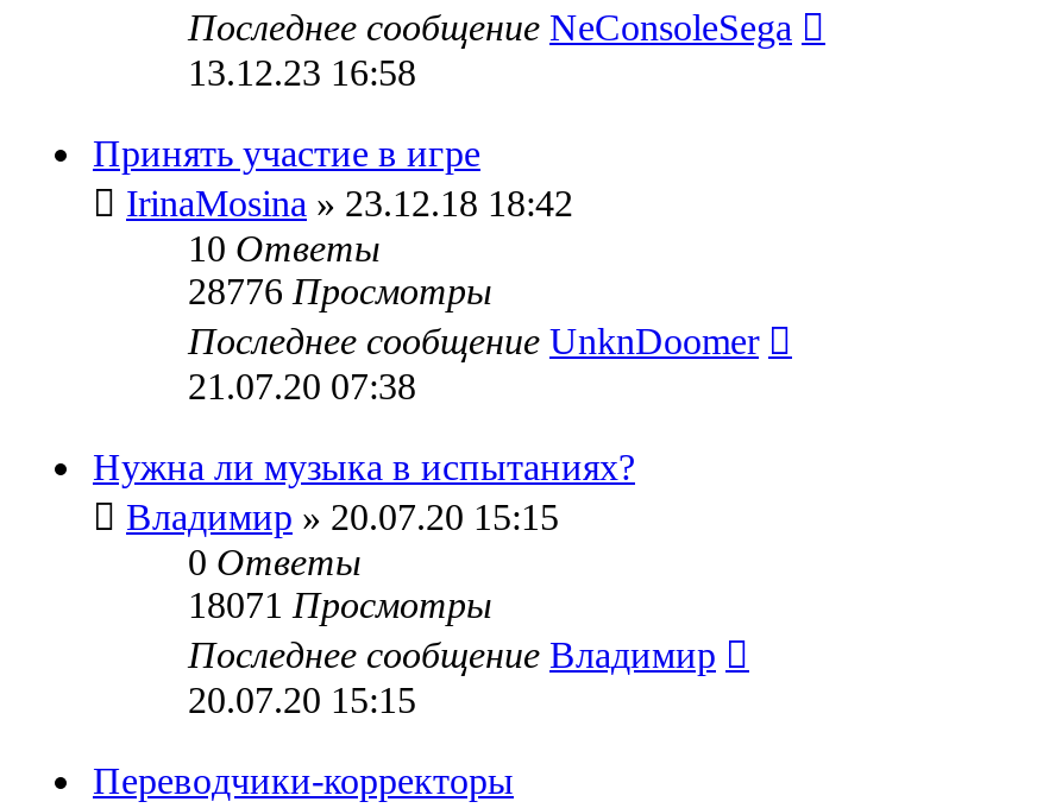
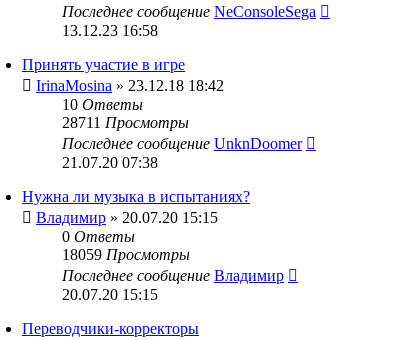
[188,271,492,311] 28776 Просмотры -> [62,114,189,131] 28711 Просмотры
[188,584,492,625] 18071 Просмотры -> [62,246,190,263] 18059 Просмотры

